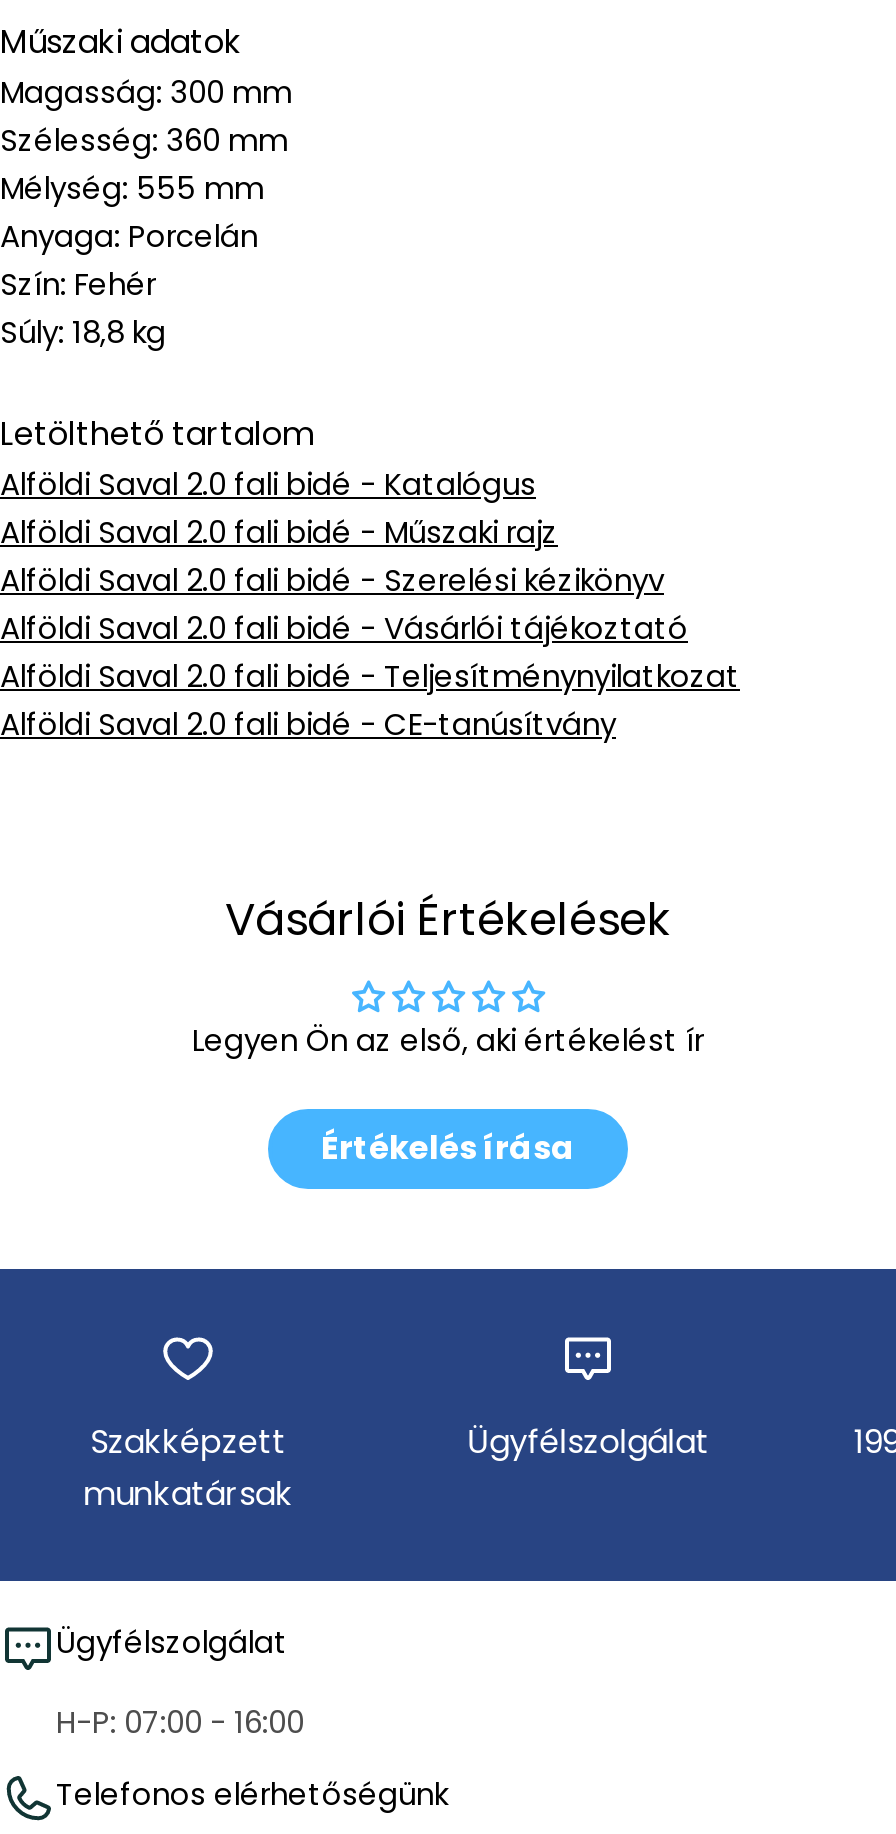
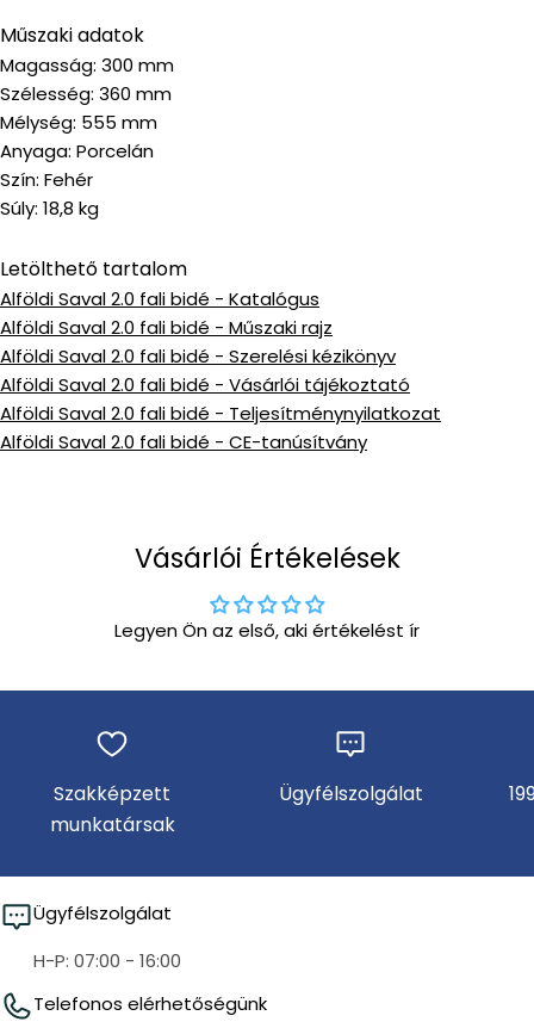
[321,1125,575,1171] Értékelés írása -> none

